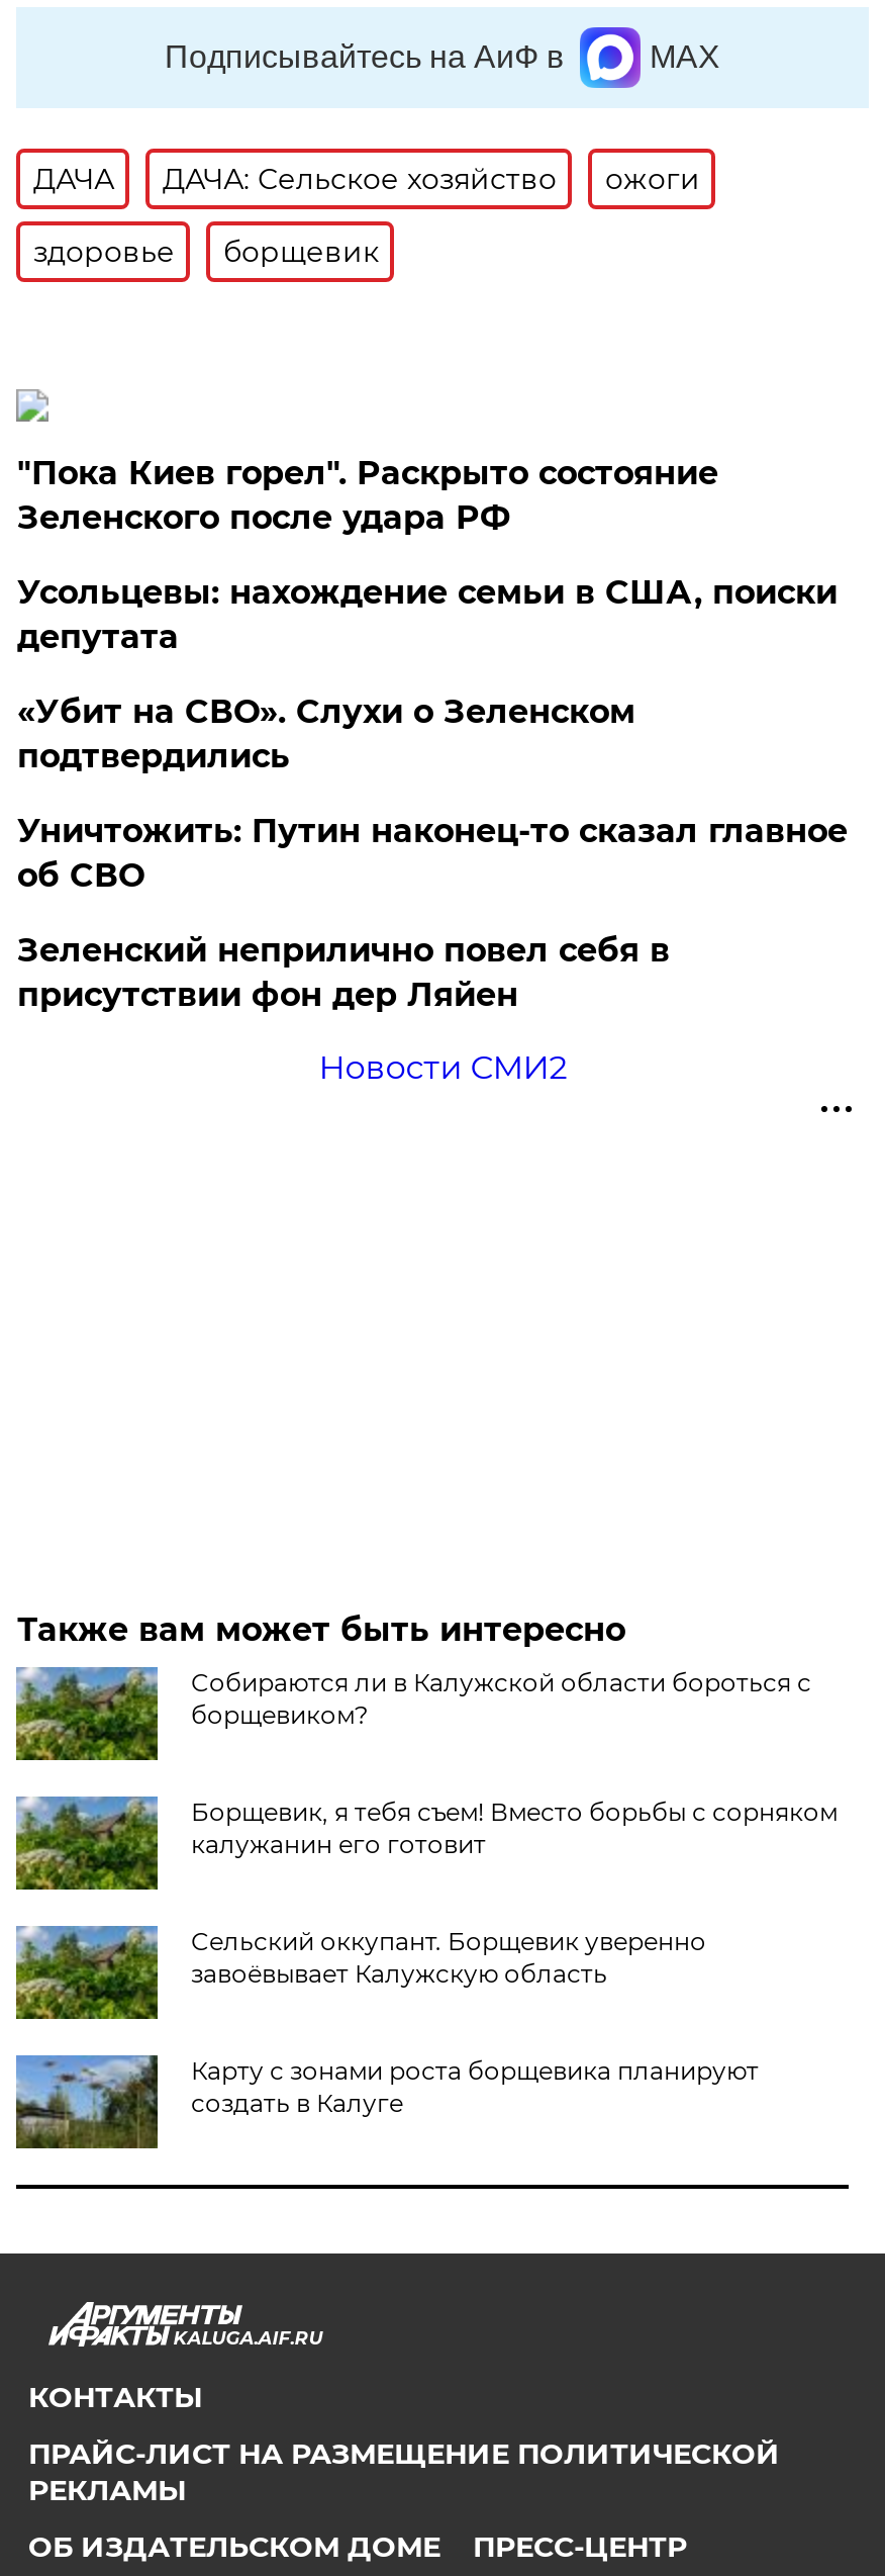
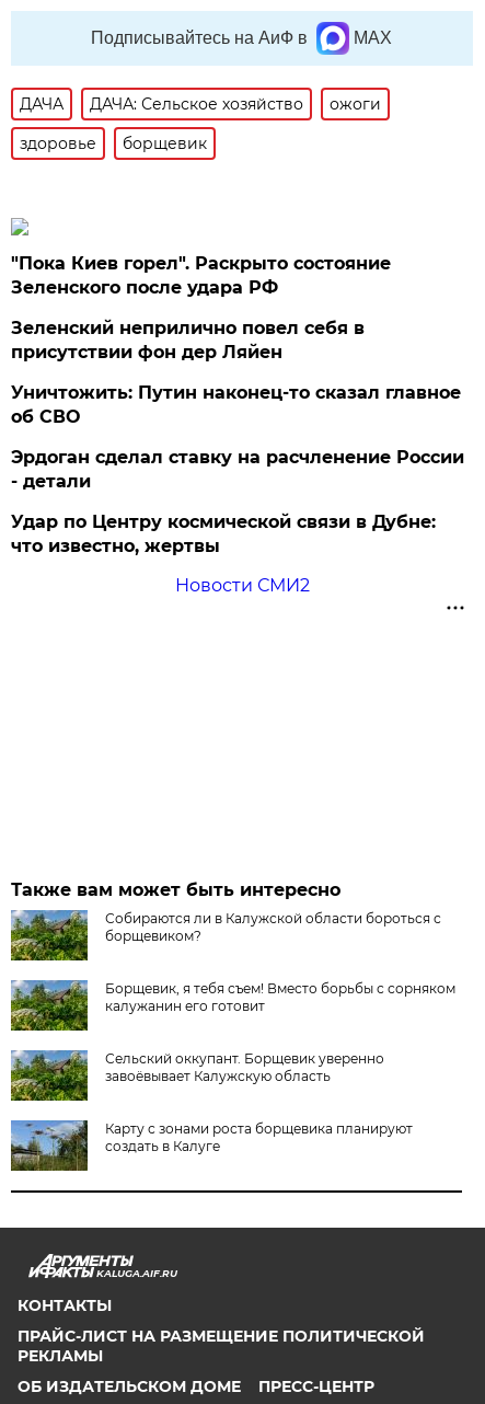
[17,573,837,775] Усольцевы: нахождение семьи в США, поиски | депутата | «Убит на СВО». Слухи о Зеленском | подтвердились -> none
moved [17,812,847,895] -> [11,382,461,427]: Уничтожить: Путин наконец-то сказал главное | об СВО
moved [17,931,670,1014] -> [11,318,365,362]: Зеленский неприлично повел cебя в | присутствии фон дер Ляйен
none -> [11,447,465,556] Эрдоган сделал ставку на расчленение России | - детали | Удар по Центру космической связи в Дубне: | что известно, жертвы

